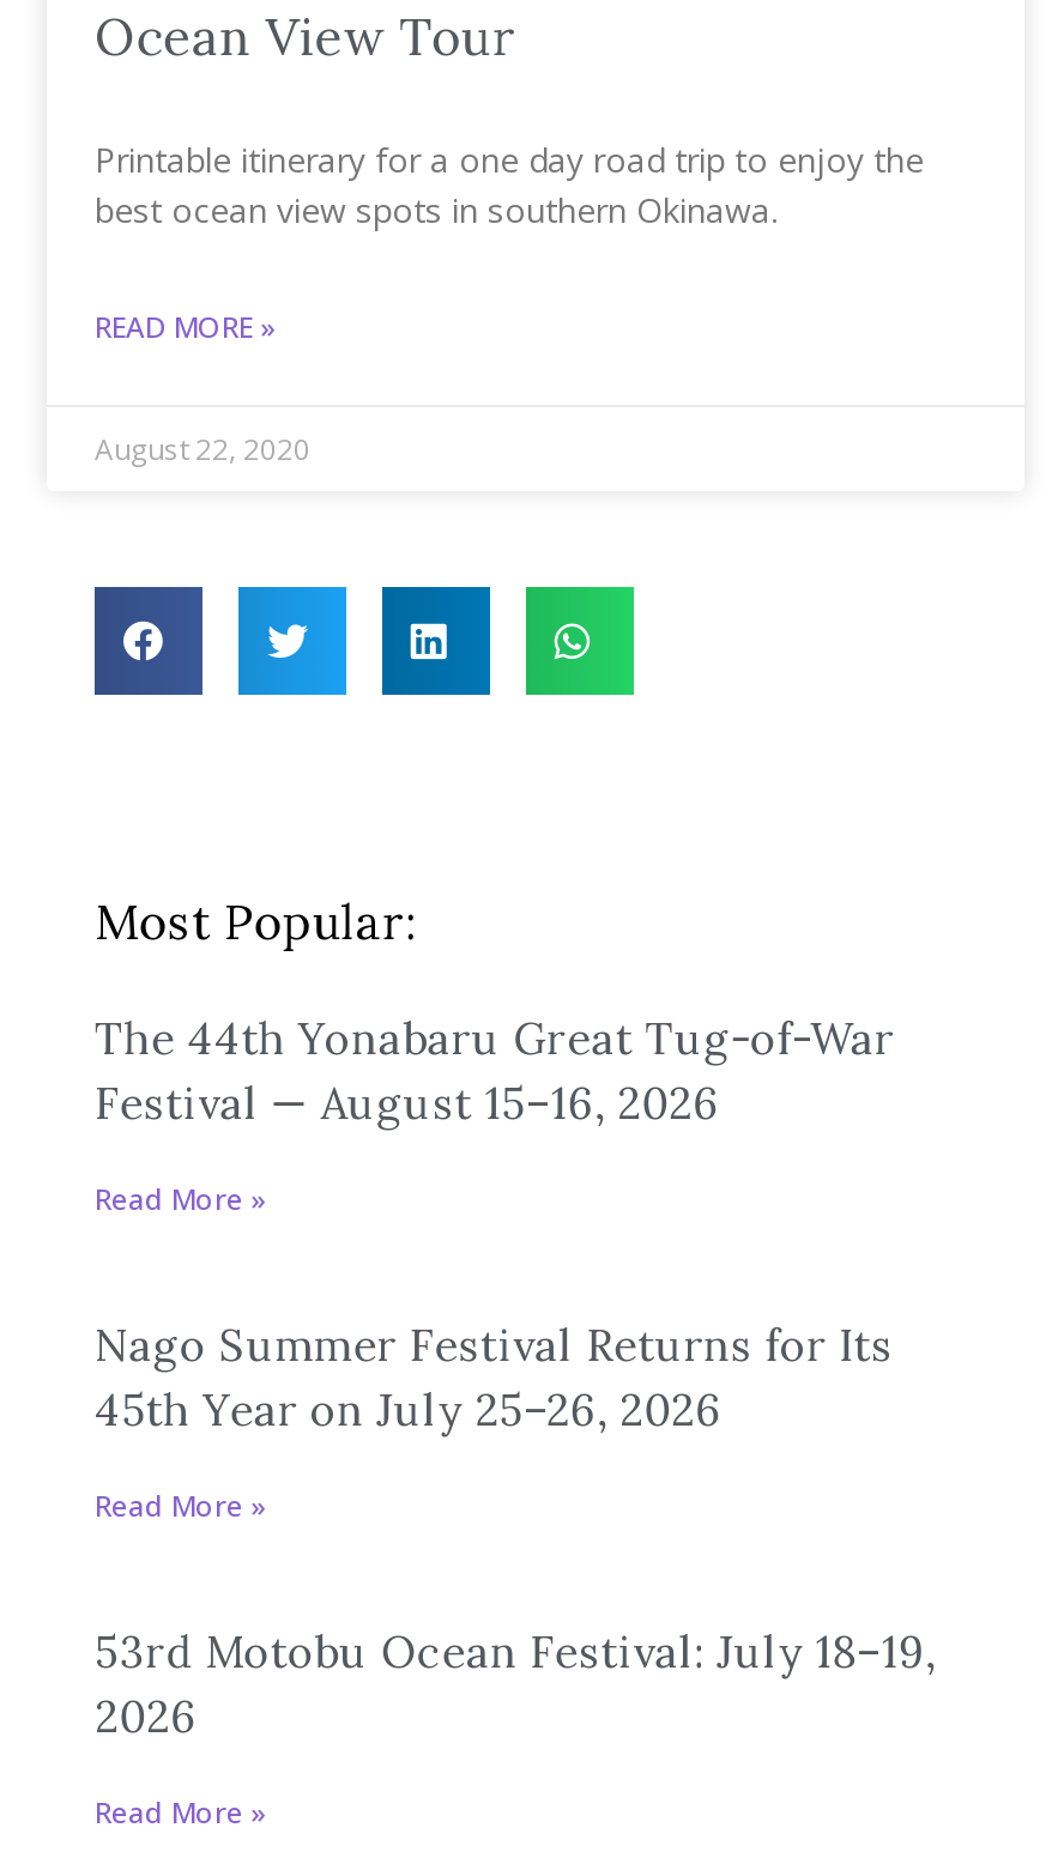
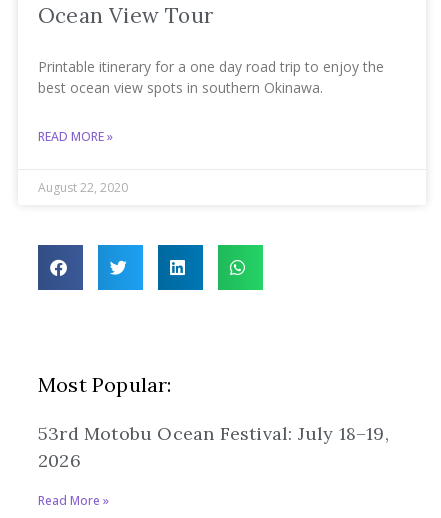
[95,1011,895,1526] The 44th Yonabaru Great Tug-of-War | Festival — August 15–16, 2026 | Read More » | Nago Summer Festival Returns for Its | 45th Year on July 25–26, 2026 | Read More » -> none

